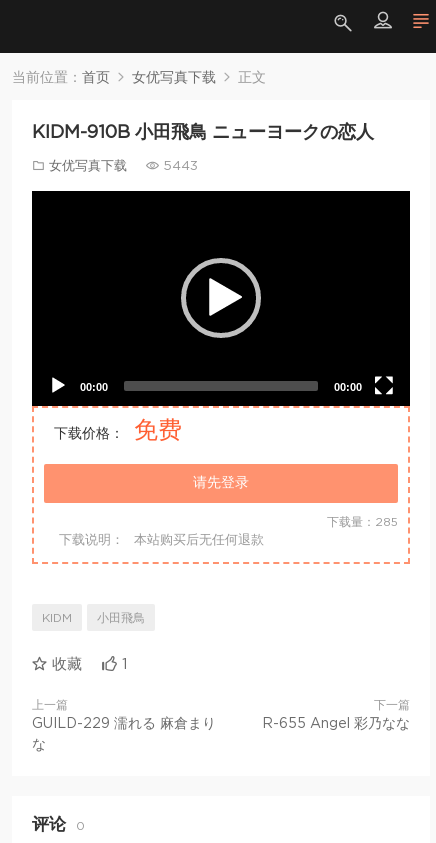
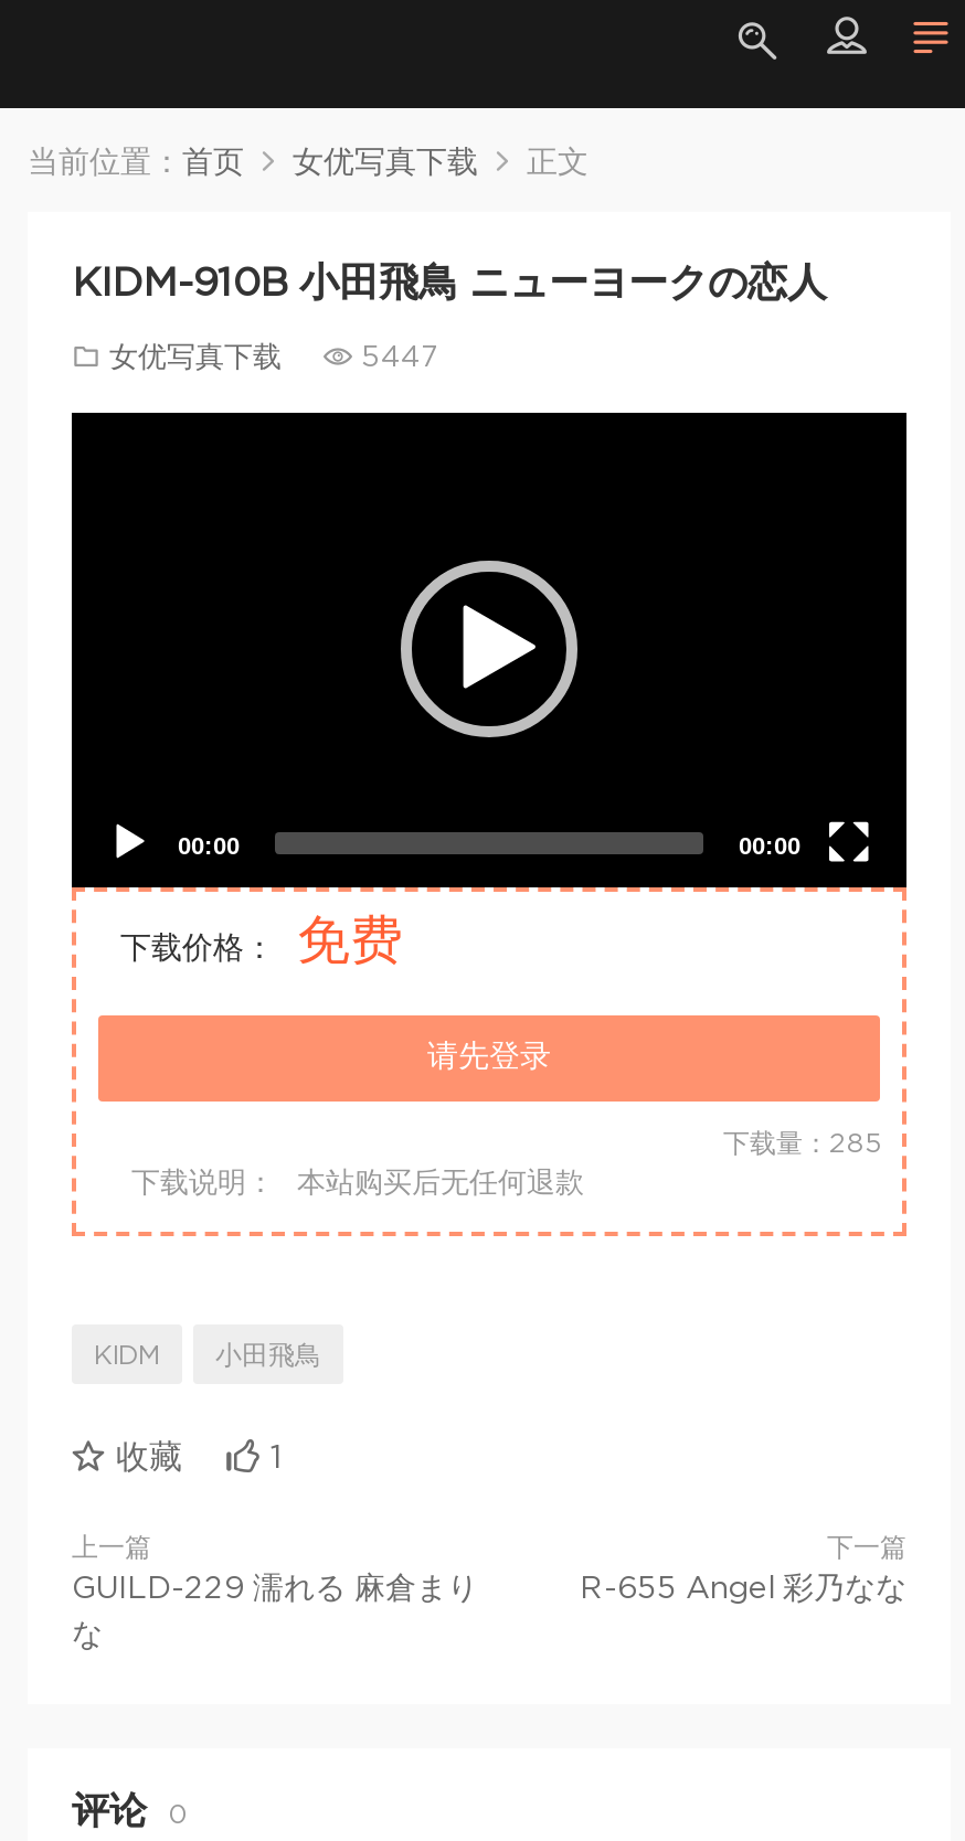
[159,160,198,173] 5443 -> [352,344,438,373] 5447

